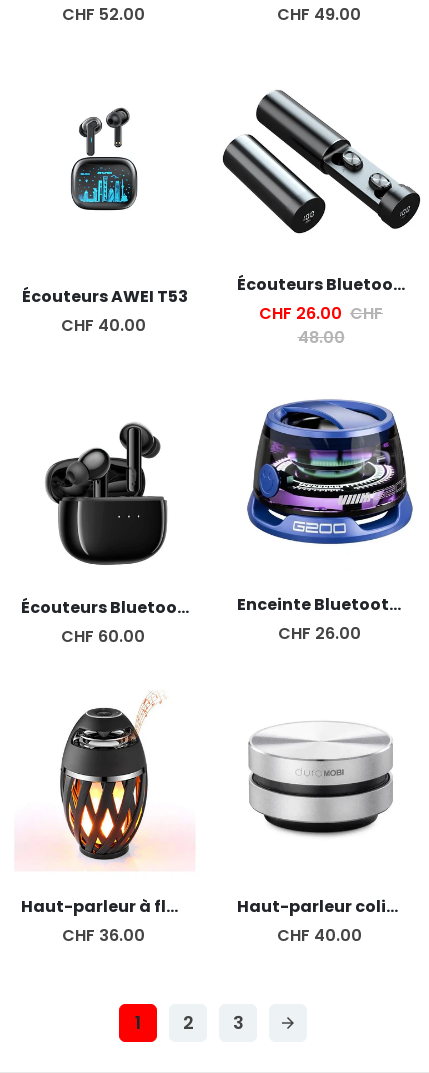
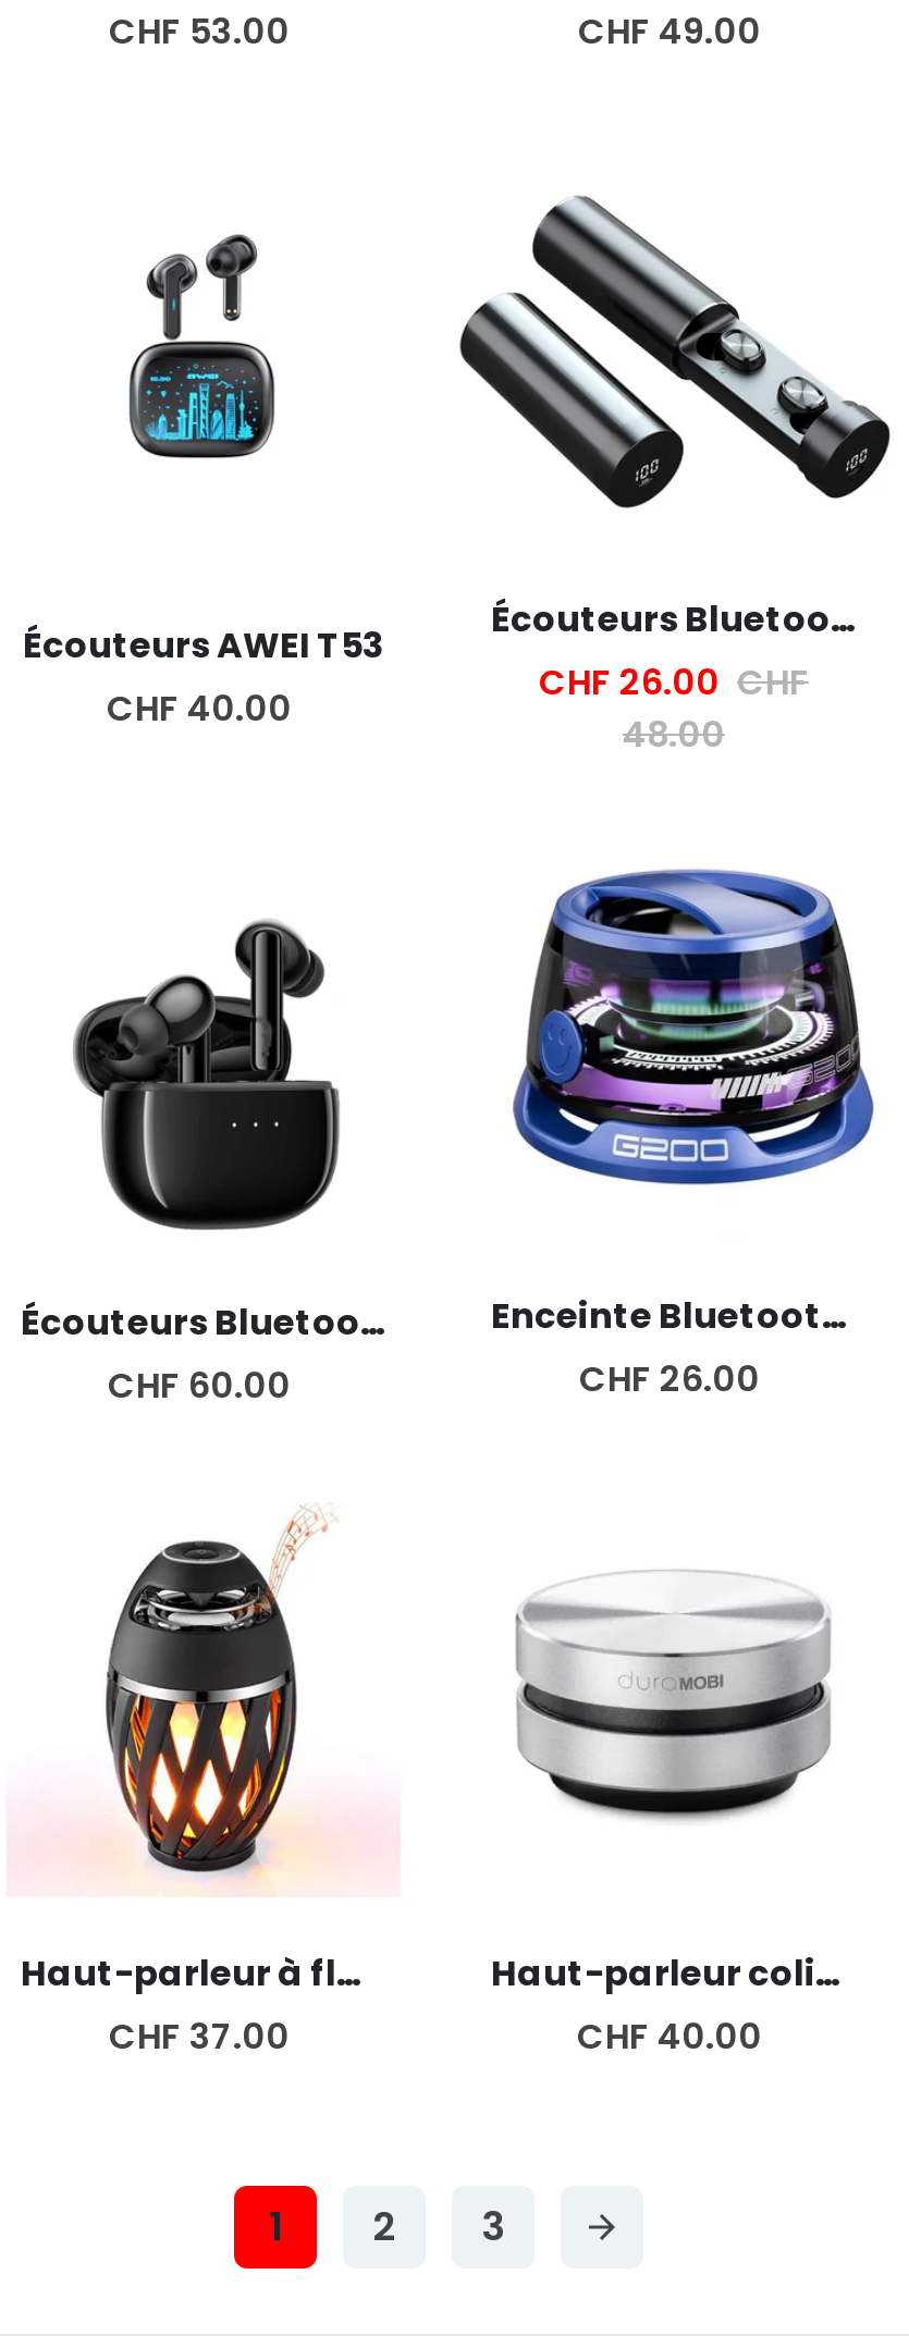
[61,3,144,26] CHF 52.00 -> [109,7,290,57] CHF 53.00
[61,924,144,947] CHF 36.00 -> [109,2012,290,2062] CHF 37.00

